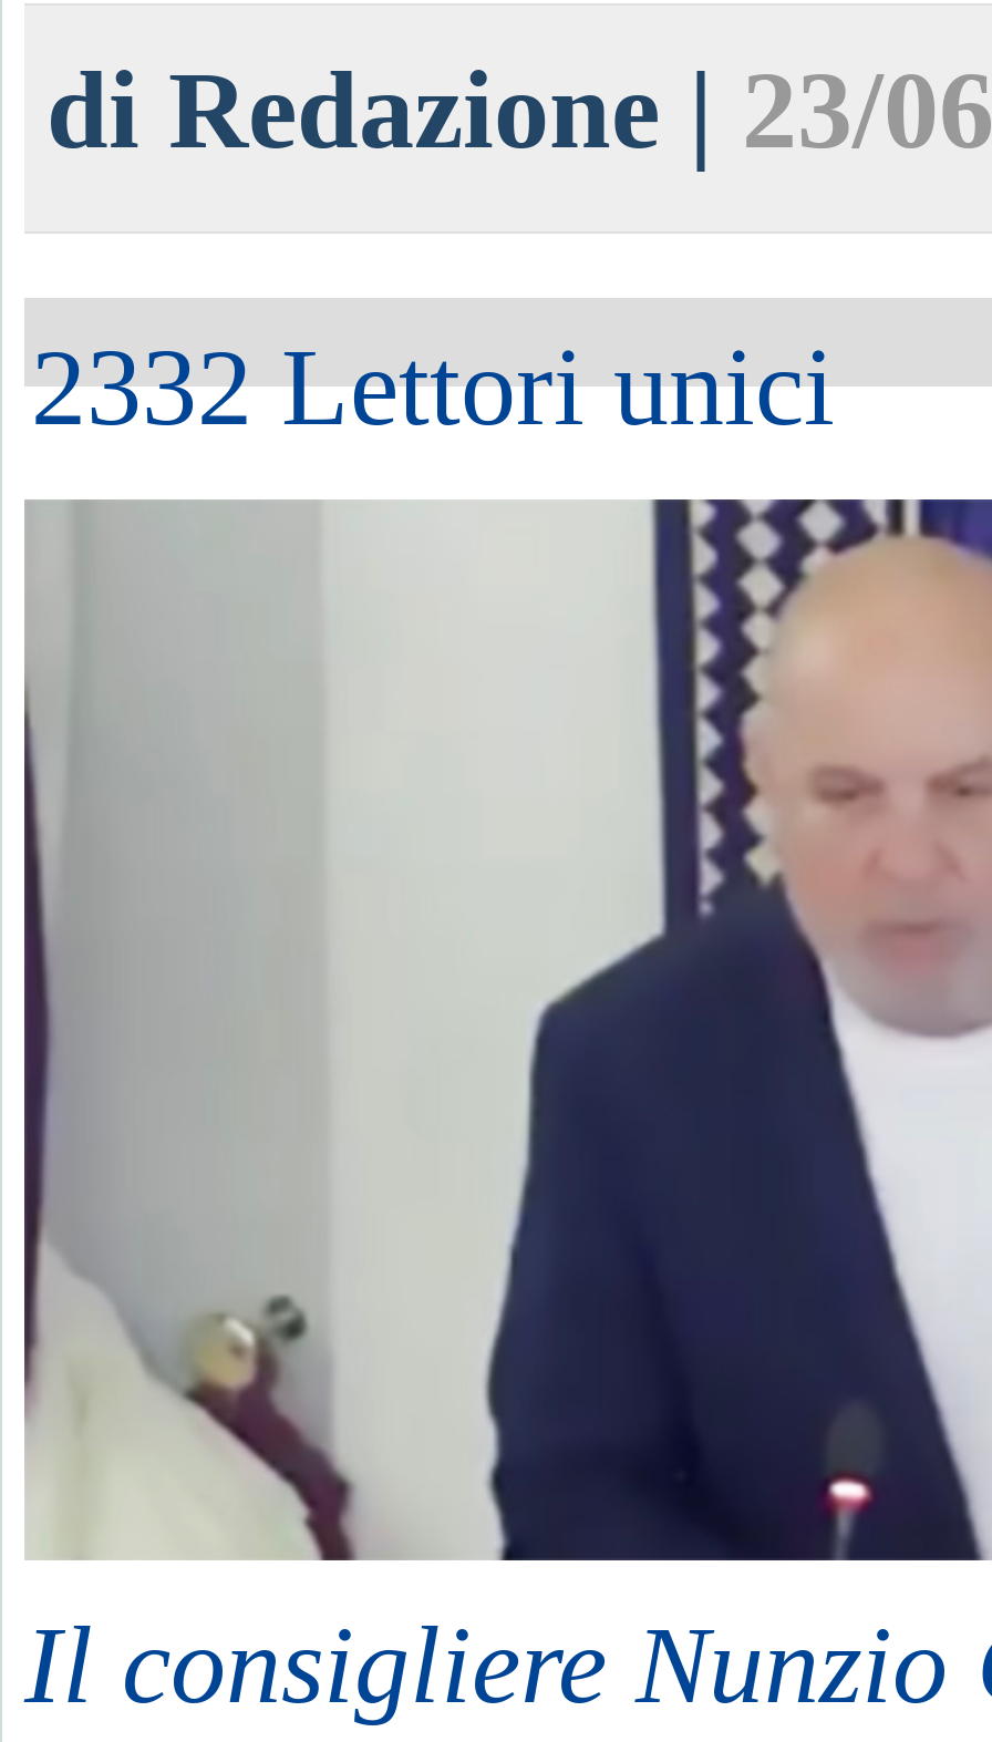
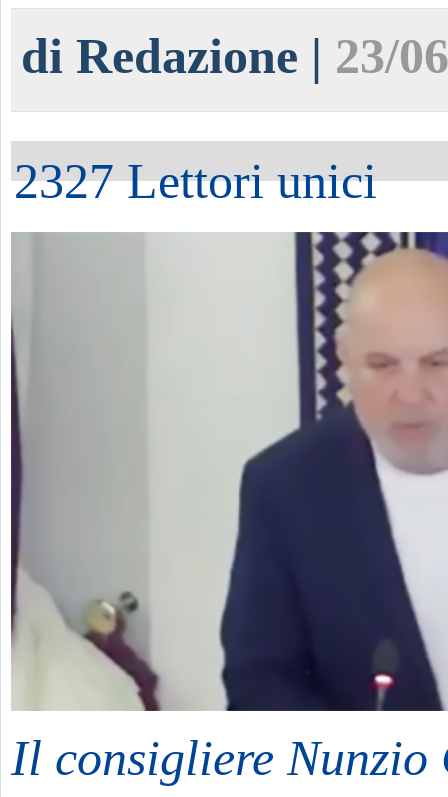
[31,325,835,449] 2332 Lettori unici -> [14,153,377,209] 2327 Lettori unici

